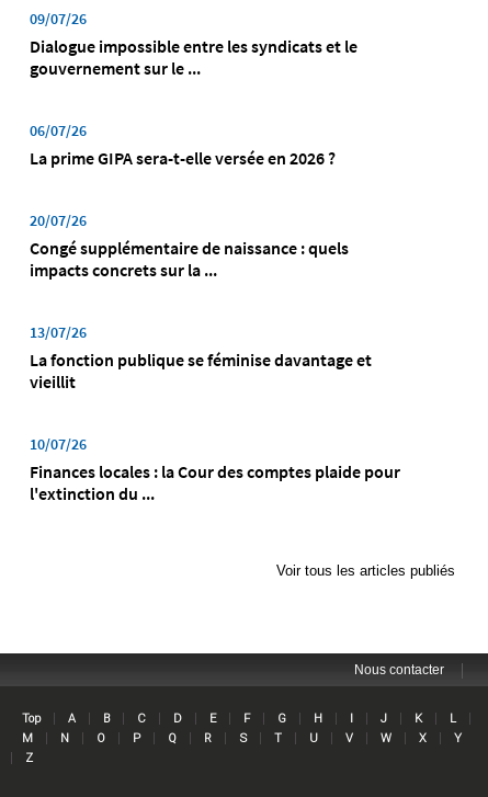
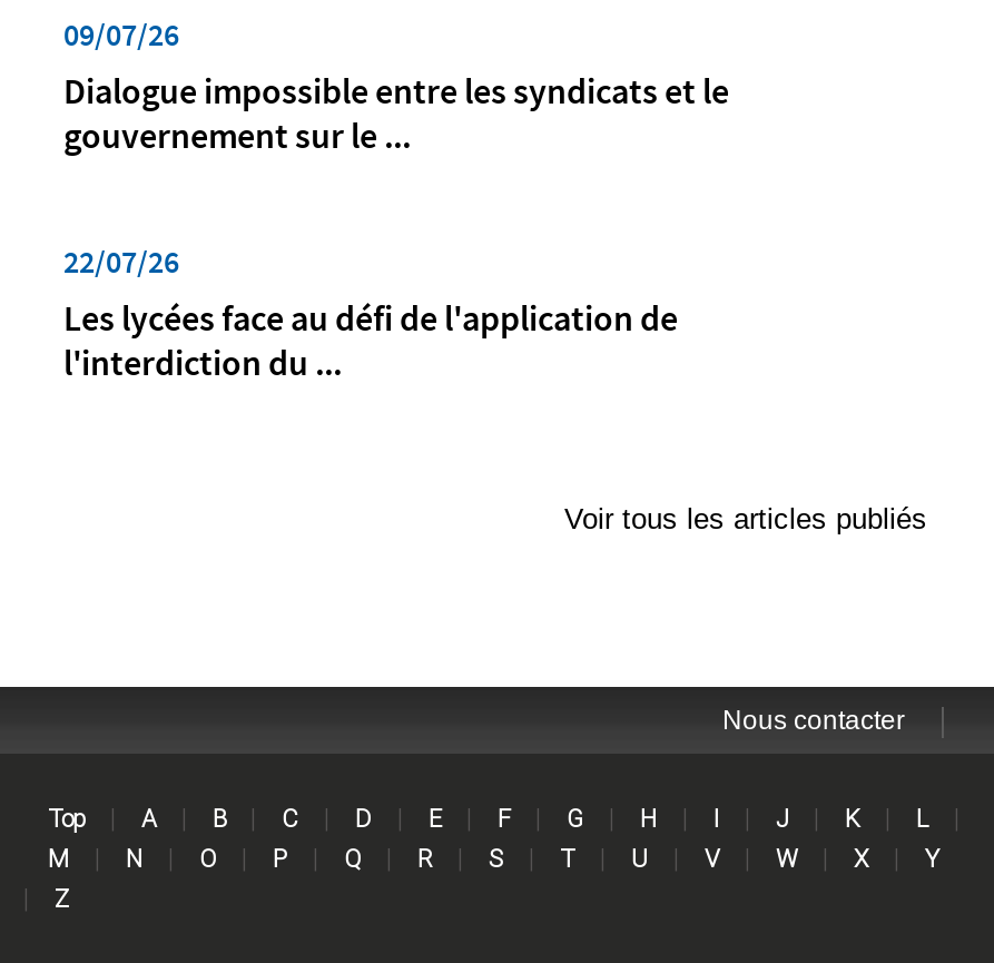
[30,121,400,504] 06/07/26 | La prime GIPA sera-t-elle versée en 2026 ? | 20/07/26 | Congé supplémentaire de naissance : quels | impacts concrets sur la ... | 13/07/26 | La fonction publique se féminise davantage et | vieillit | 10/07/26 | Finances locales : la Cour des comptes plaide pour | l'extinction du ... -> [63,242,678,384] 22/07/26 | Les lycées face au défi de l'application de | l'interdiction du ...

